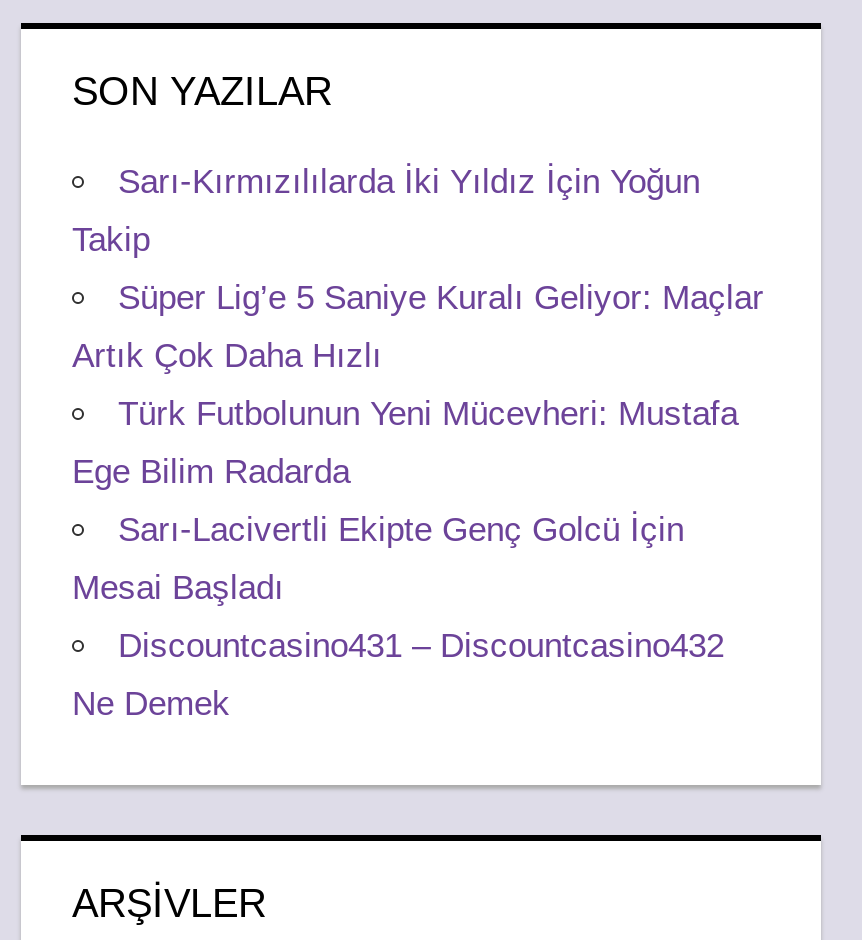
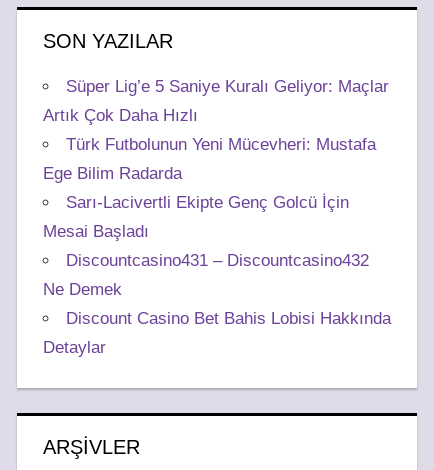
[72,163,700,259] Sarı-Kırmızılılarda İki Yıldız İçin Yoğun | Takip -> none
moved [72,279,764,723] -> [42,77,388,299]: Süper Lig’e 5 Saniye Kuralı Geliyor: Maçlar | Artık Çok Daha Hızlı | Türk Futbolunun Yeni Mücevheri: Mustafa | Ege Bilim Radarda | Sarı-Lacivertli Ekipte Genç Golcü İçin | Mesai Başladı | Discountcasino431 – Discountcasino432 | Ne Demek
none -> [42,309,390,357] Discount Casino Bet Bahis Lobisi Hakkında | Detaylar

